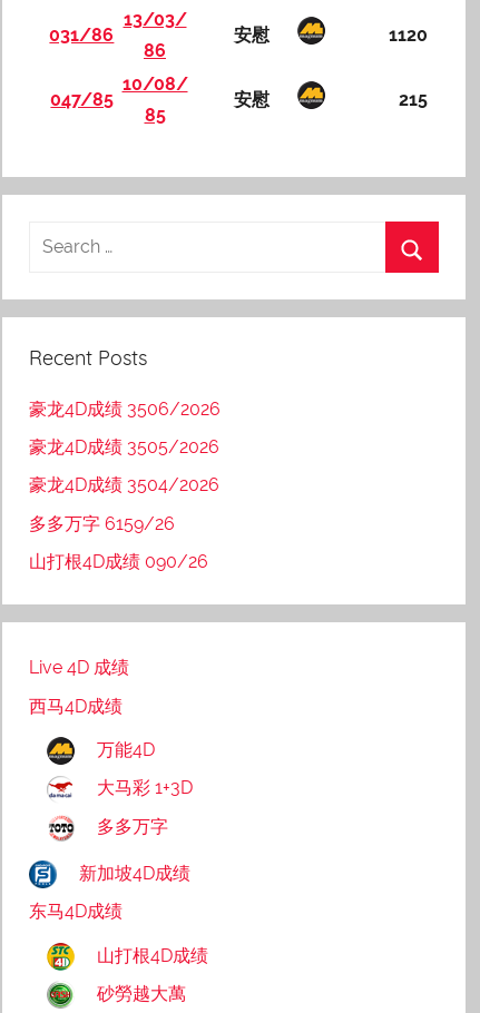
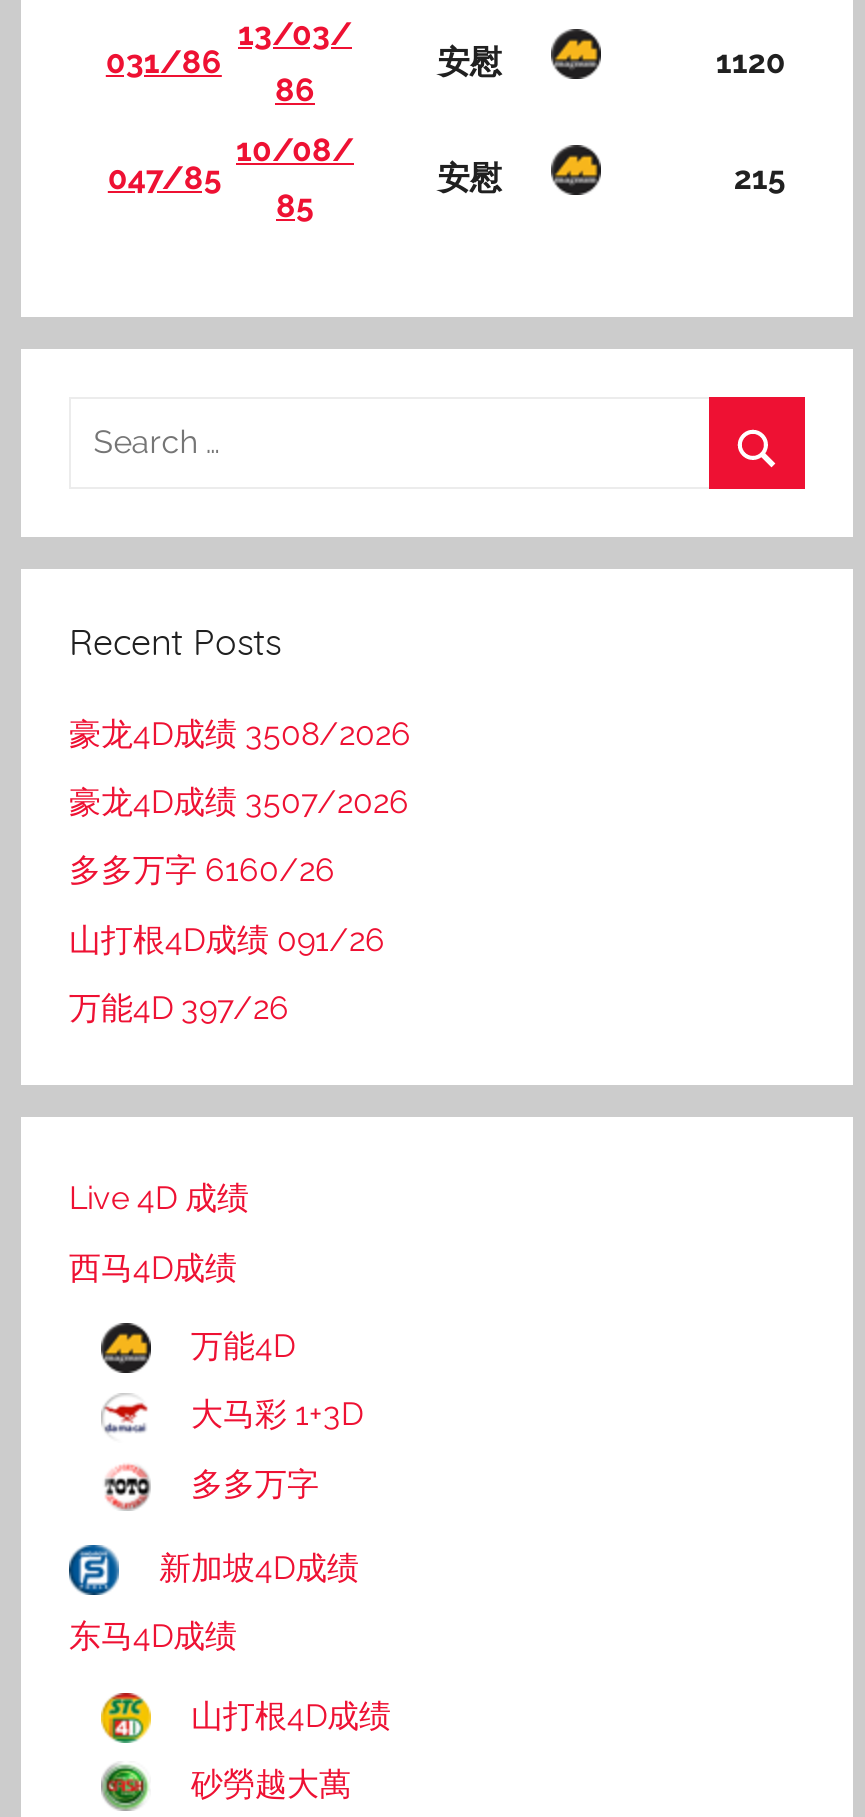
[29,398,221,419] 豪龙4D成绩 3506/2026 -> [69,714,411,752] 豪龙4D成绩 3508/2026
[29,436,219,458] 豪龙4D成绩 3505/2026 -> [69,783,409,821] 豪龙4D成绩 3507/2026
[29,475,219,496] 豪龙4D成绩 3504/2026 -> [69,852,335,890] 多多万字 6160/26
[29,513,175,534] 多多万字 6159/26 -> [69,920,385,958] 山打根4D成绩 091/26
[29,551,208,572] 山打根4D成绩 090/26 -> [69,989,289,1027] 万能4D 397/26

